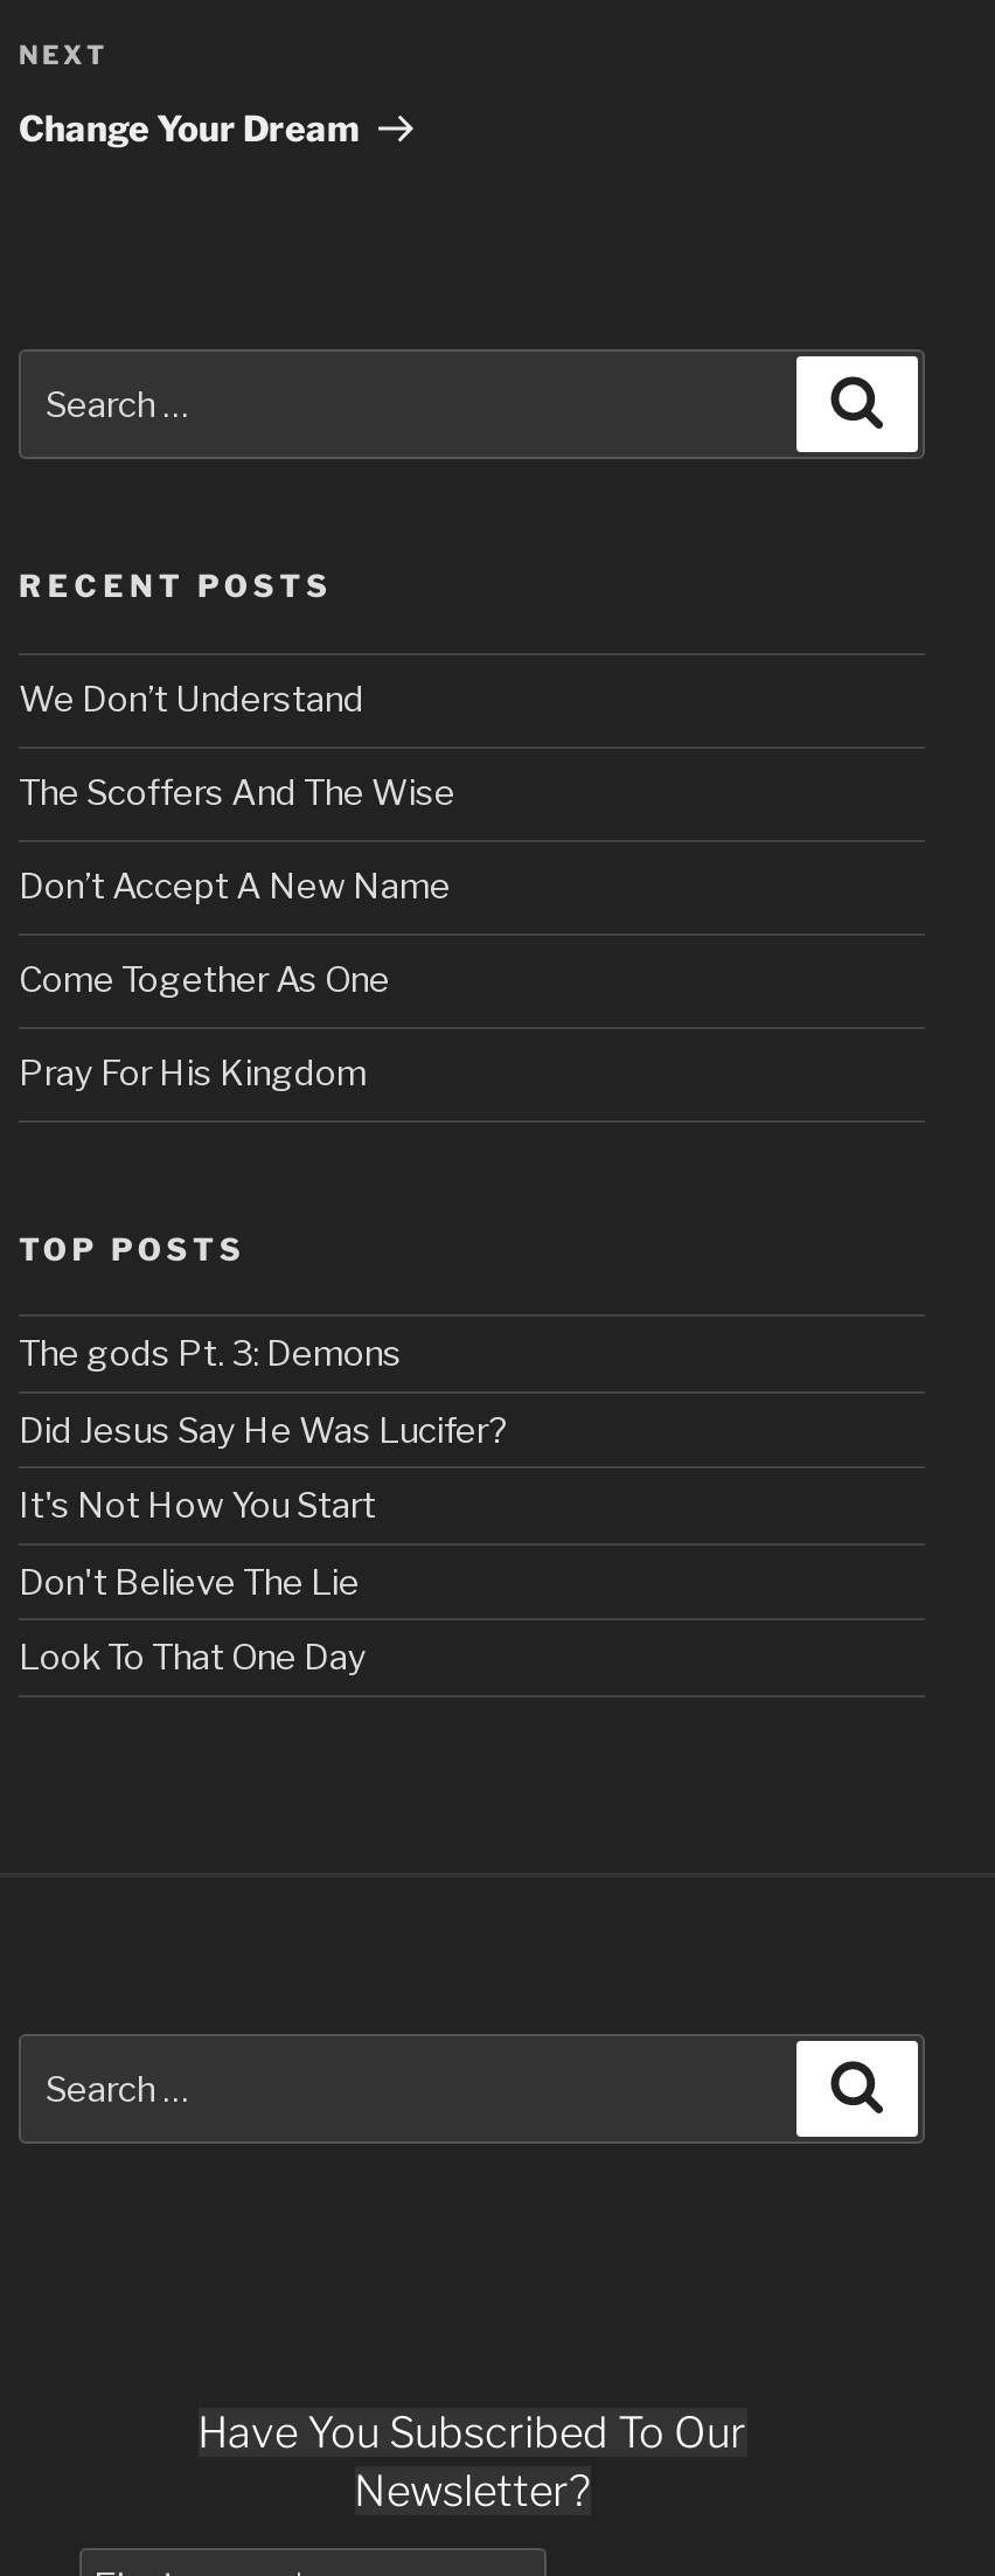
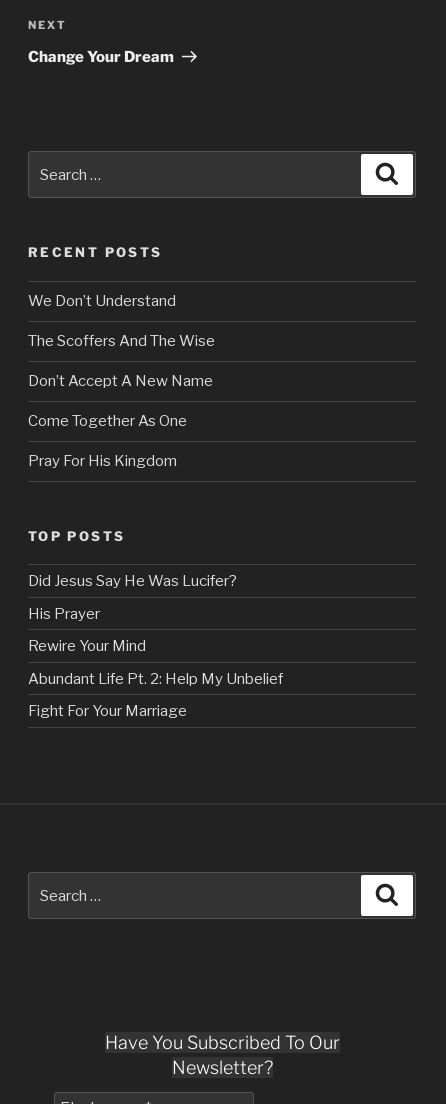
[19,1333,402,1375] The gods Pt. 3: Demons -> none
moved [19,1409,507,1451] -> [28,572,237,590]: Did Jesus Say He Was Lucifer?
[19,1485,376,1679] It's Not How You Start | Don't Believe The Lie | Look To That One Day -> [28,604,283,720] His Prayer | Rewire Your Mind | Abundant Life Pt. 2: Help My Unbelief | Fight For Your Marriage

